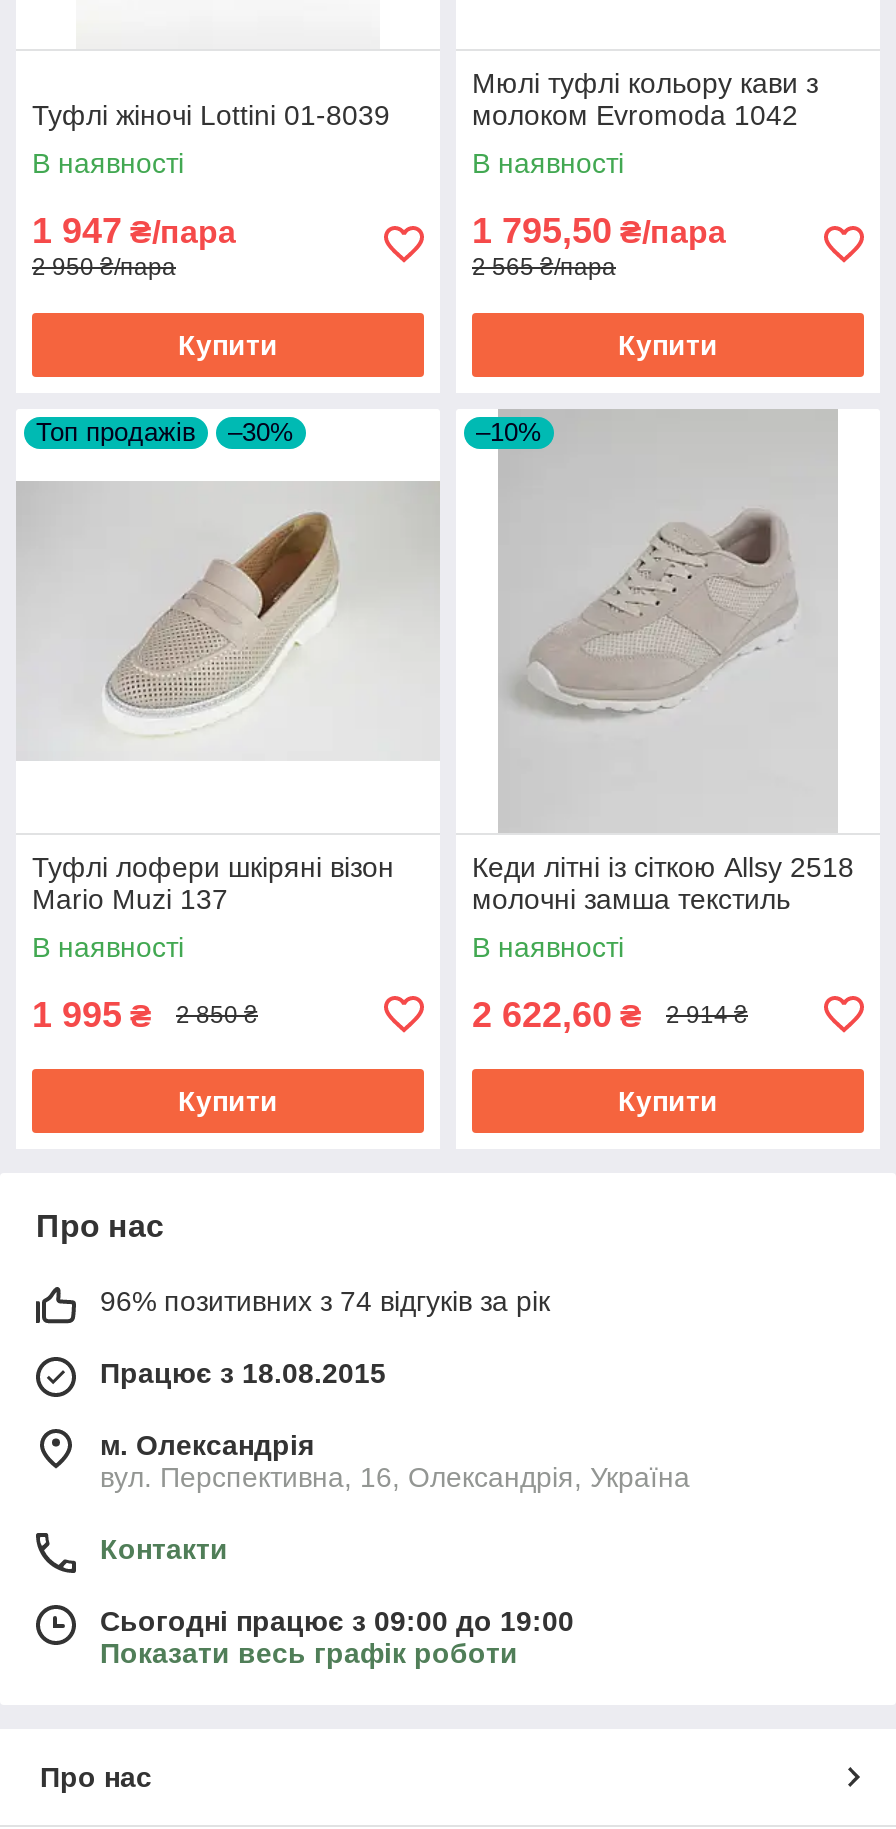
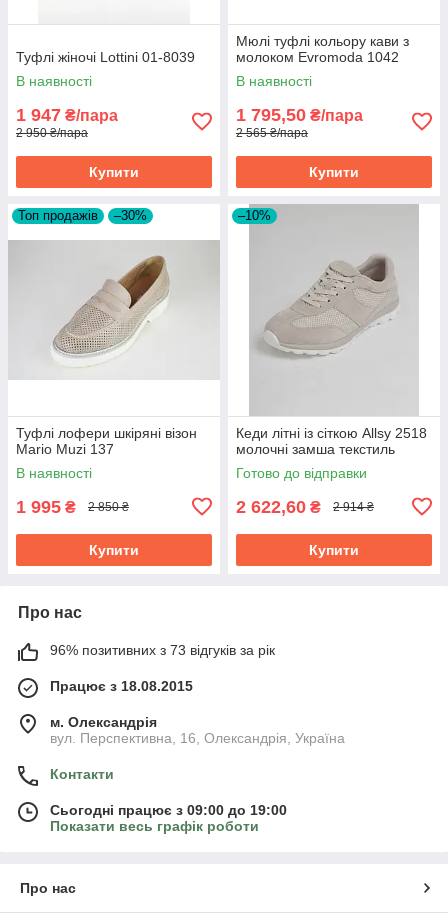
[472,931,624,963] В наявності -> [236,465,367,481] Готово до відправки
[100,1285,550,1317] 96% позитивних з 74 відгуків за рік -> [50,642,275,658] 96% позитивних з 73 відгуків за рік

